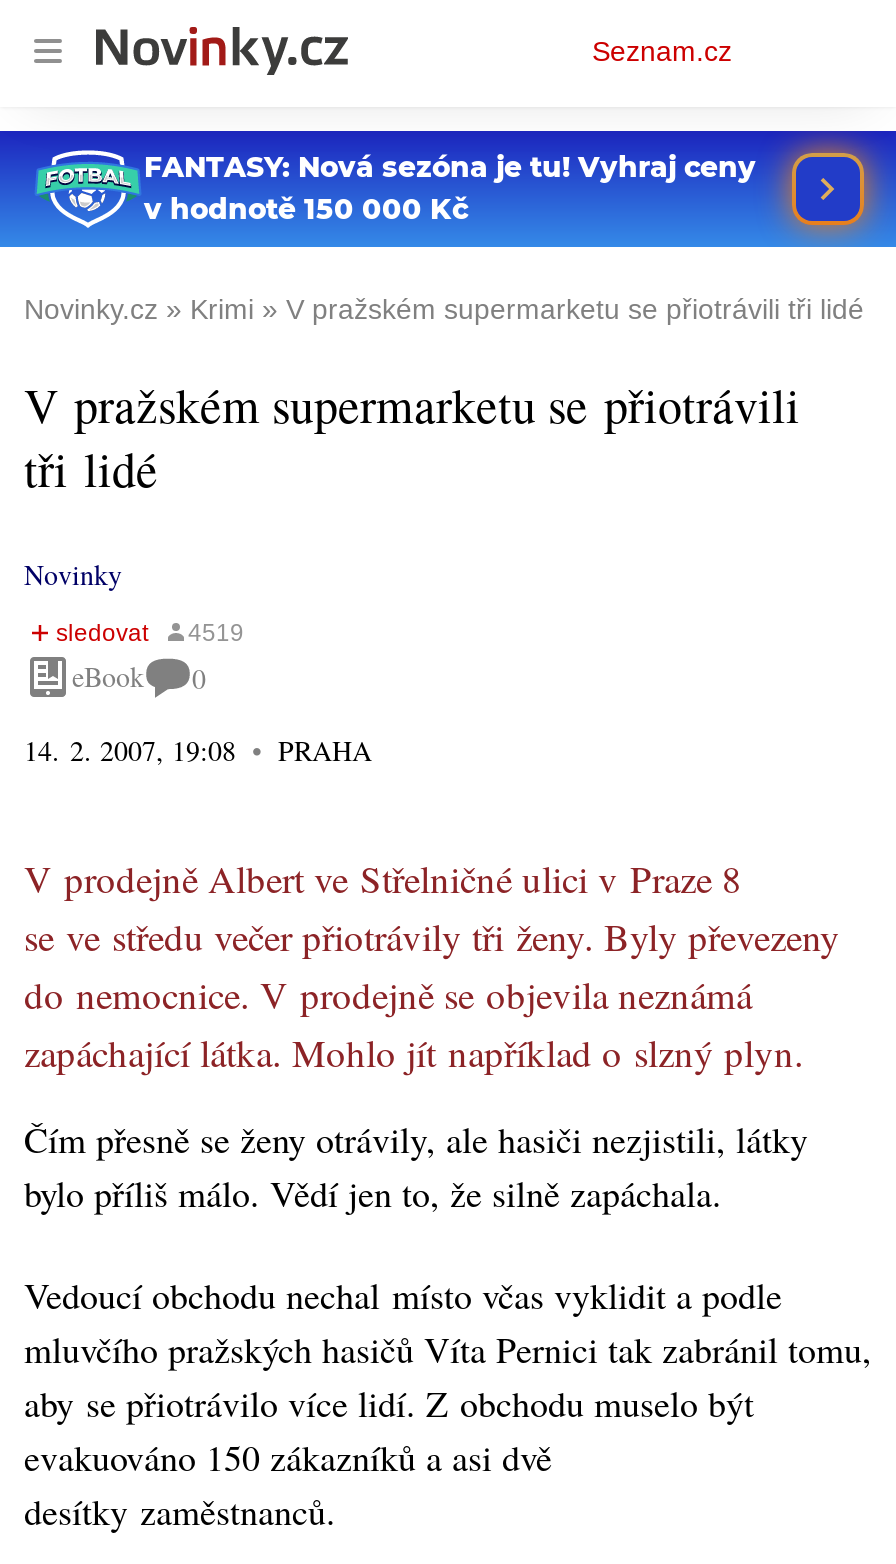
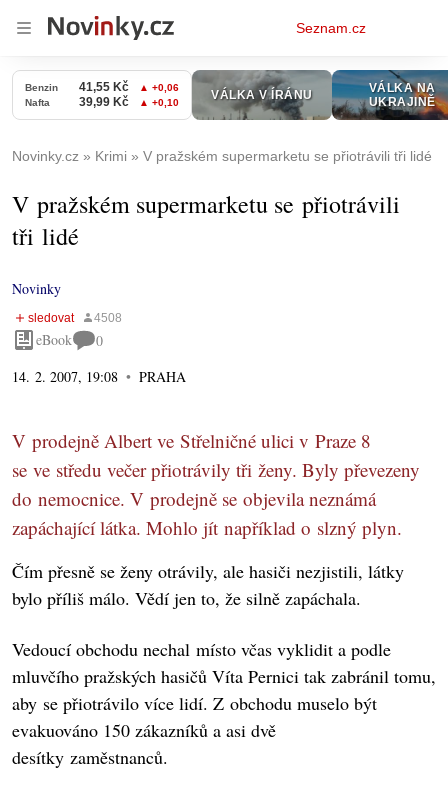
[6,129,890,249] [image] -> [3,68,445,125] [image]

